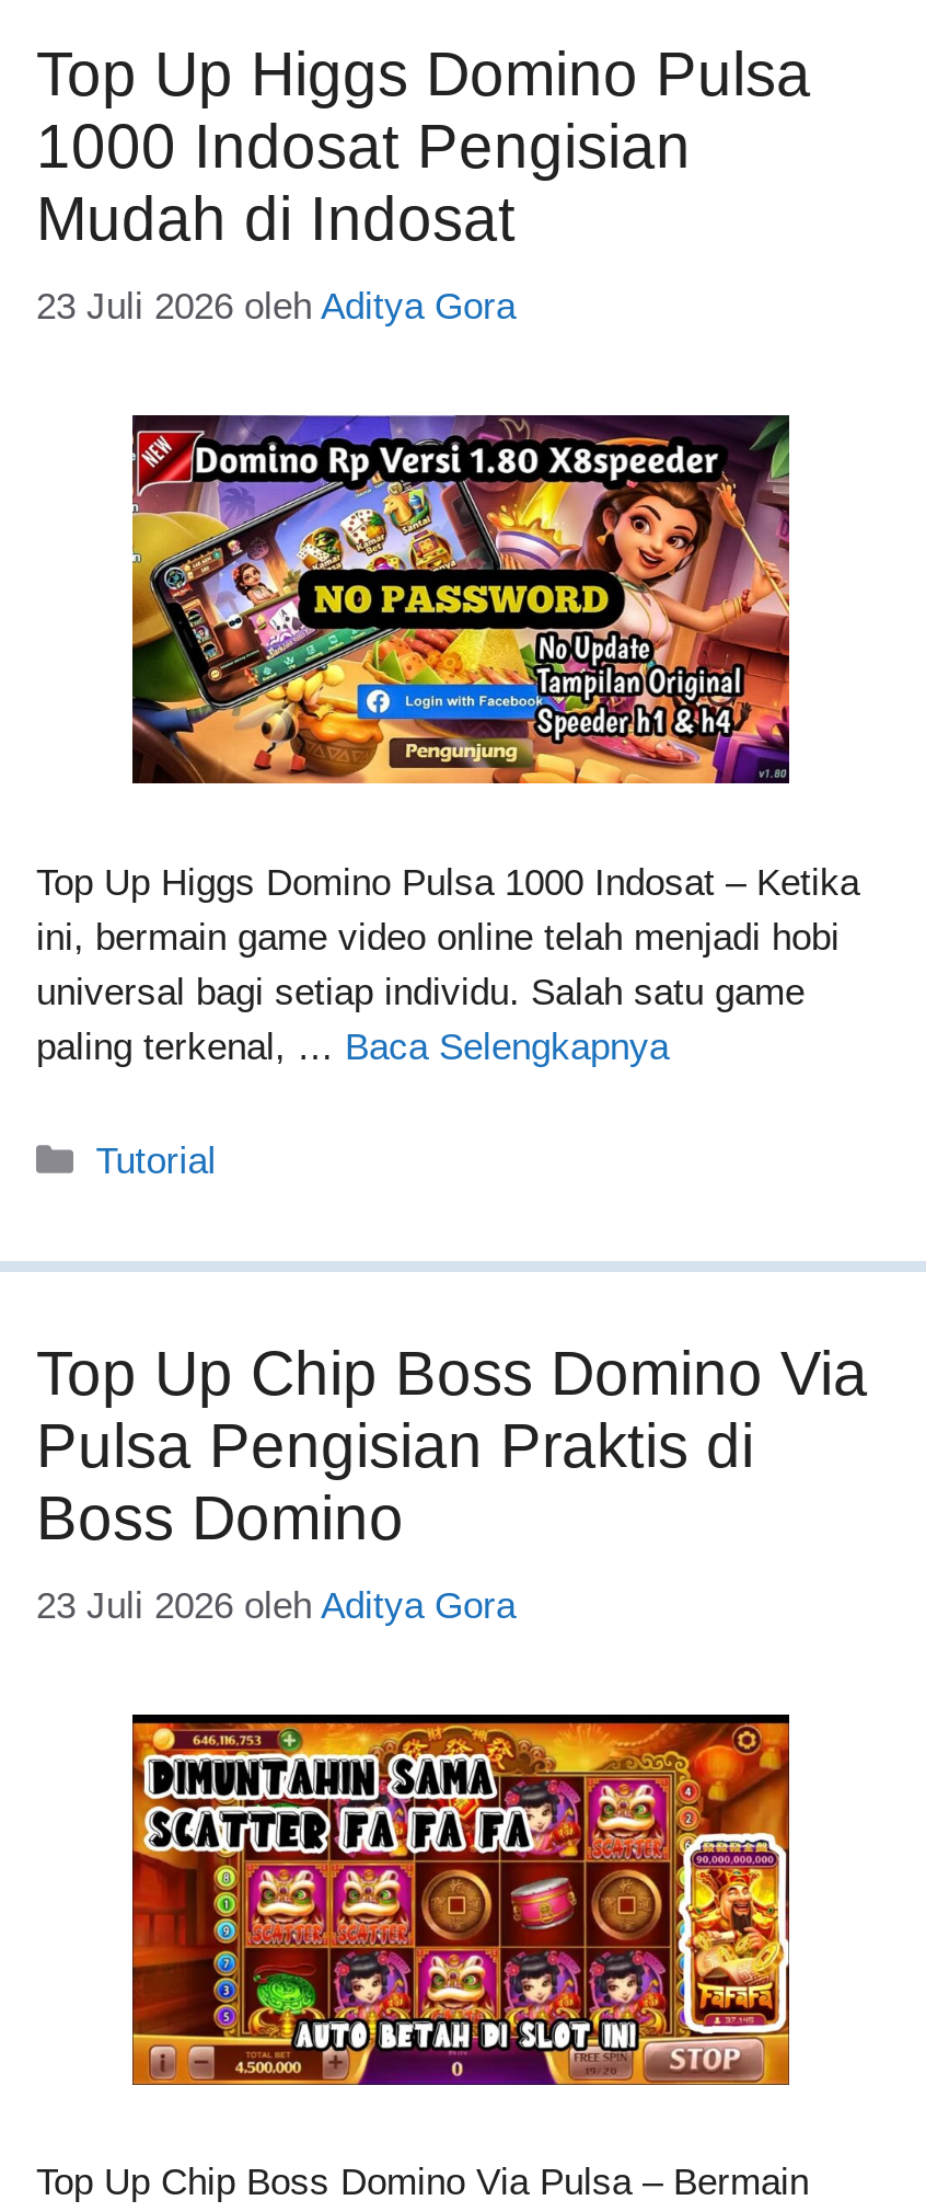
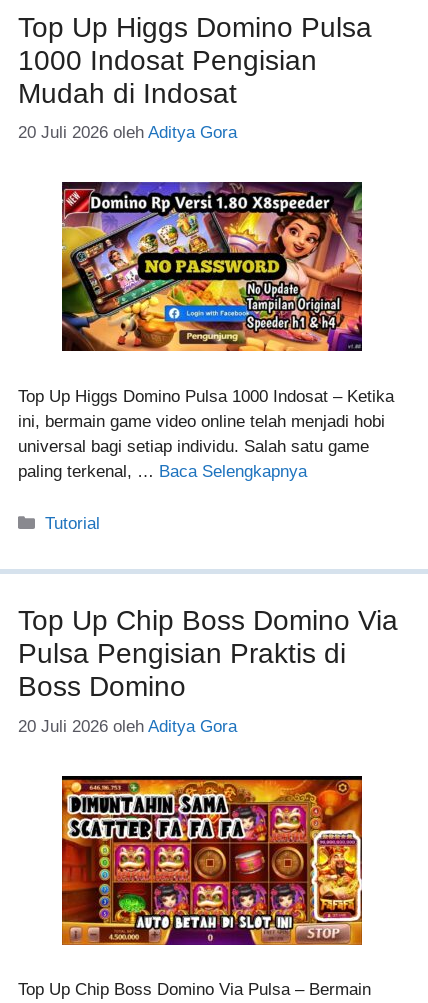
[36,285,516,326] 23 Juli 2026 oleh Aditya Gora -> [18,123,237,142] 20 Juli 2026 oleh Aditya Gora
[36,1585,516,1626] 23 Juli 2026 oleh Aditya Gora -> [18,716,237,735] 20 Juli 2026 oleh Aditya Gora

